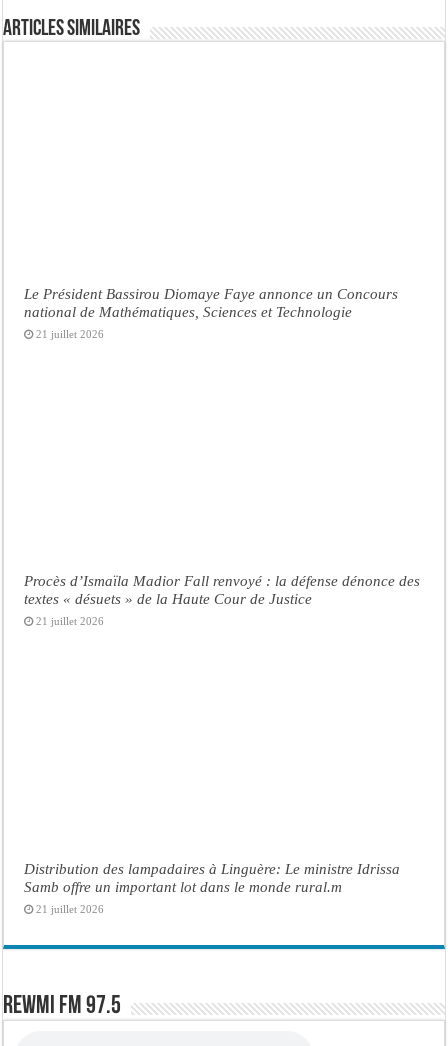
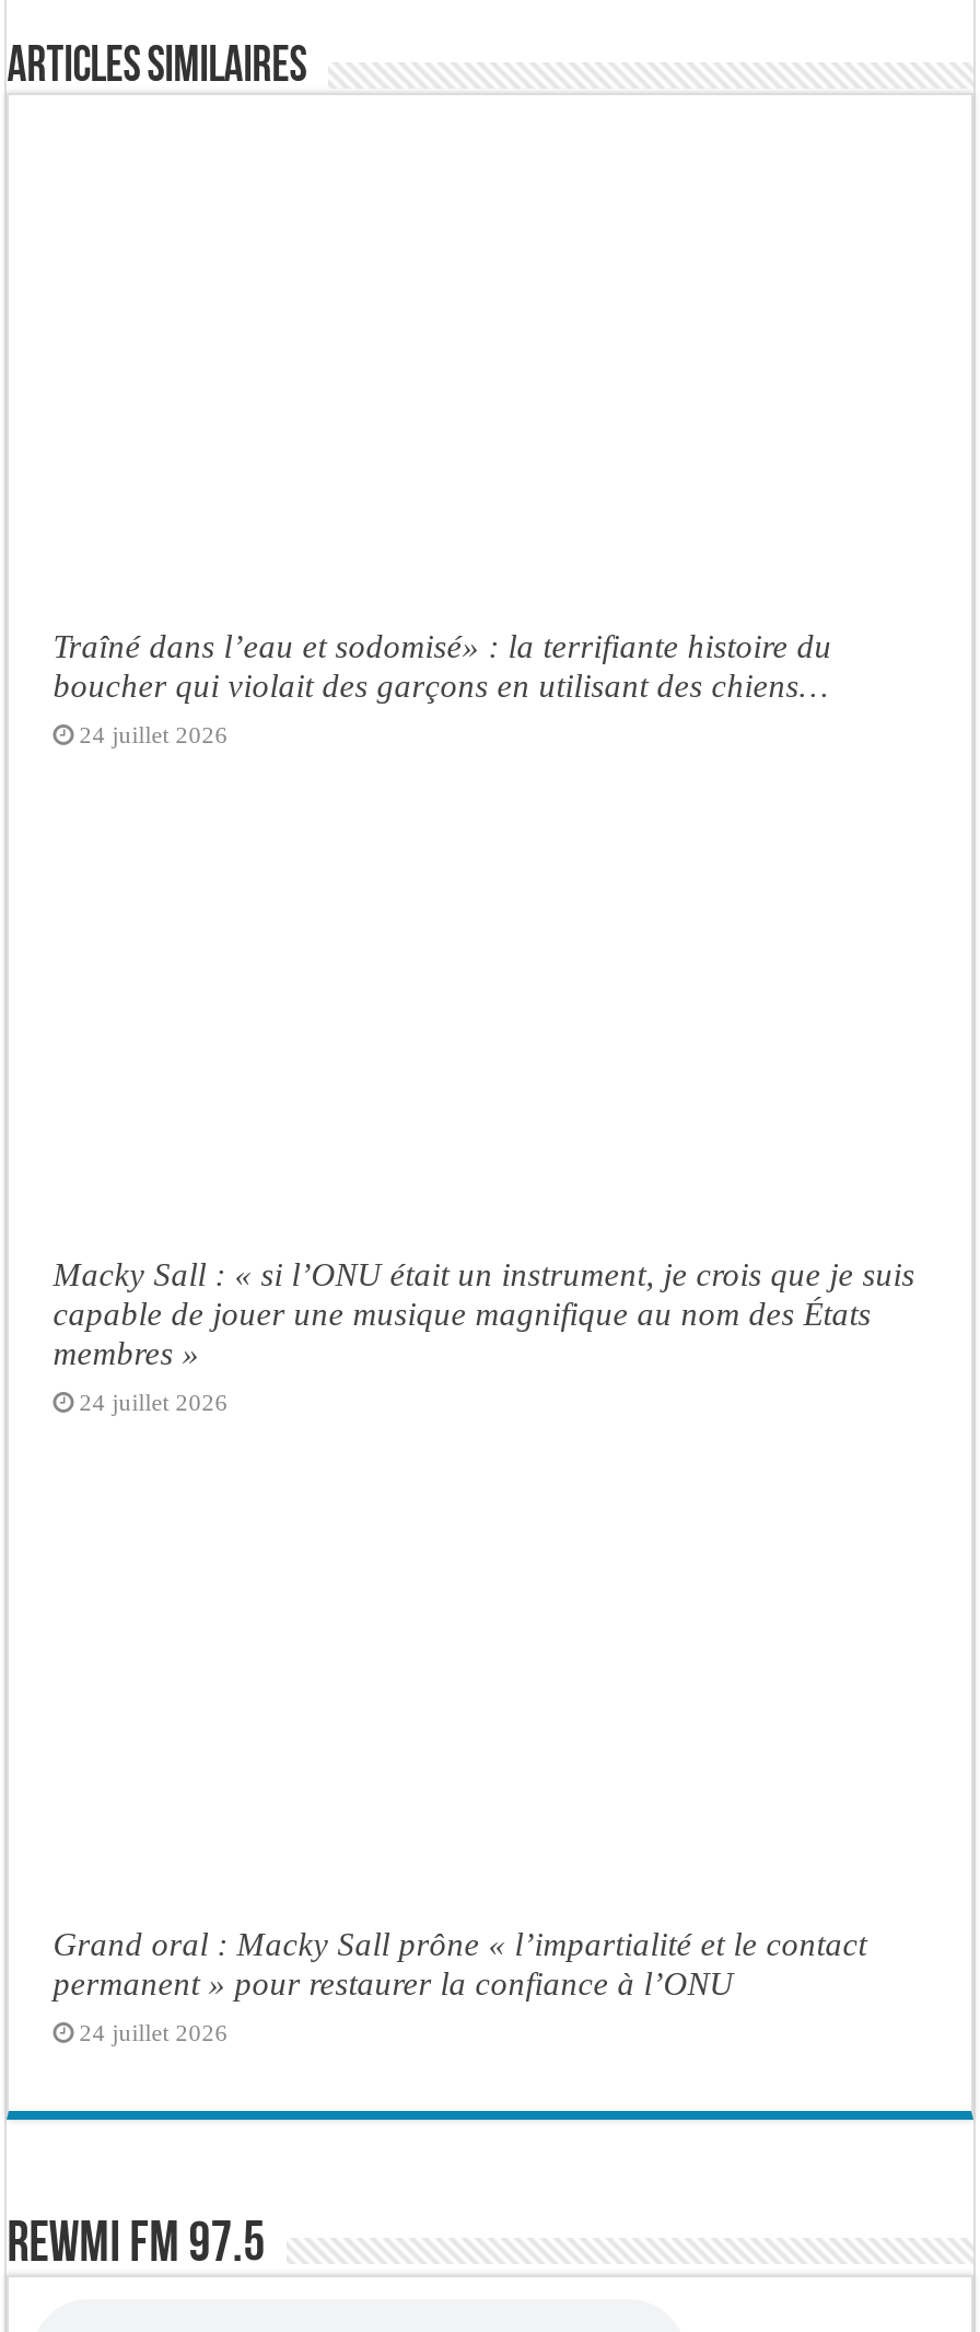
[24,284,398,319] Le Président Bassirou Diomaye Faye annonce un Concours | national de Mathématiques, Sciences et Technologie -> [53,626,832,703] Traîné dans l’eau et sodomisé» : la terrifiante histoire du | boucher qui violait des garçons en utilisant des chiens…
[36,327,104,339] 21 juillet 2026 -> [79,720,228,746] 24 juillet 2026
[24,572,420,607] Procès d’Ismaïla Madior Fall renvoyé : la défense dénonce des | textes « désuets » de la Haute Cour de Justice -> [53,1256,915,1372] Macky Sall : « si l’ONU était un instrument, je crois que je suis | capable de jouer une musique magnifique au nom des États | membres »
[36,615,104,627] 21 juillet 2026 -> [79,1389,228,1415] 24 juillet 2026
[24,860,400,895] Distribution des lampadaires à Linguère: Le ministre Idrissa | Samb offre un important lot dans le monde rural.m -> [53,1924,867,2001] Grand oral : Macky Sall prône « l’impartialité et le contact | permanent » pour restaurer la confiance à l’ONU
[36,903,104,915] 21 juillet 2026 -> [79,2019,228,2045] 24 juillet 2026

